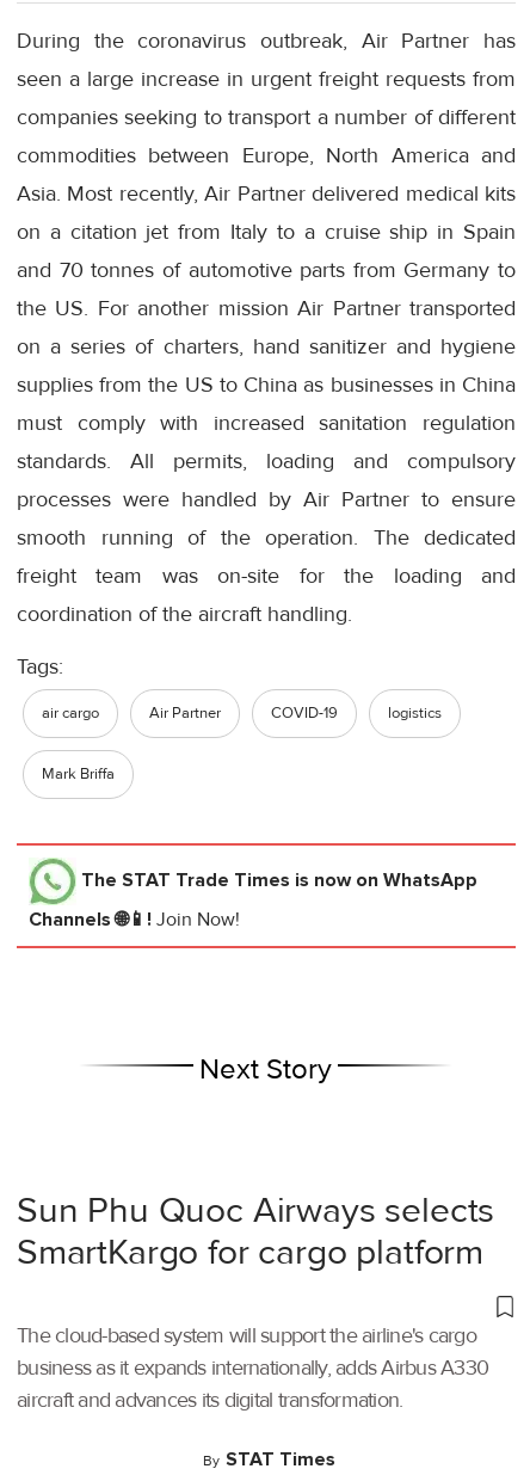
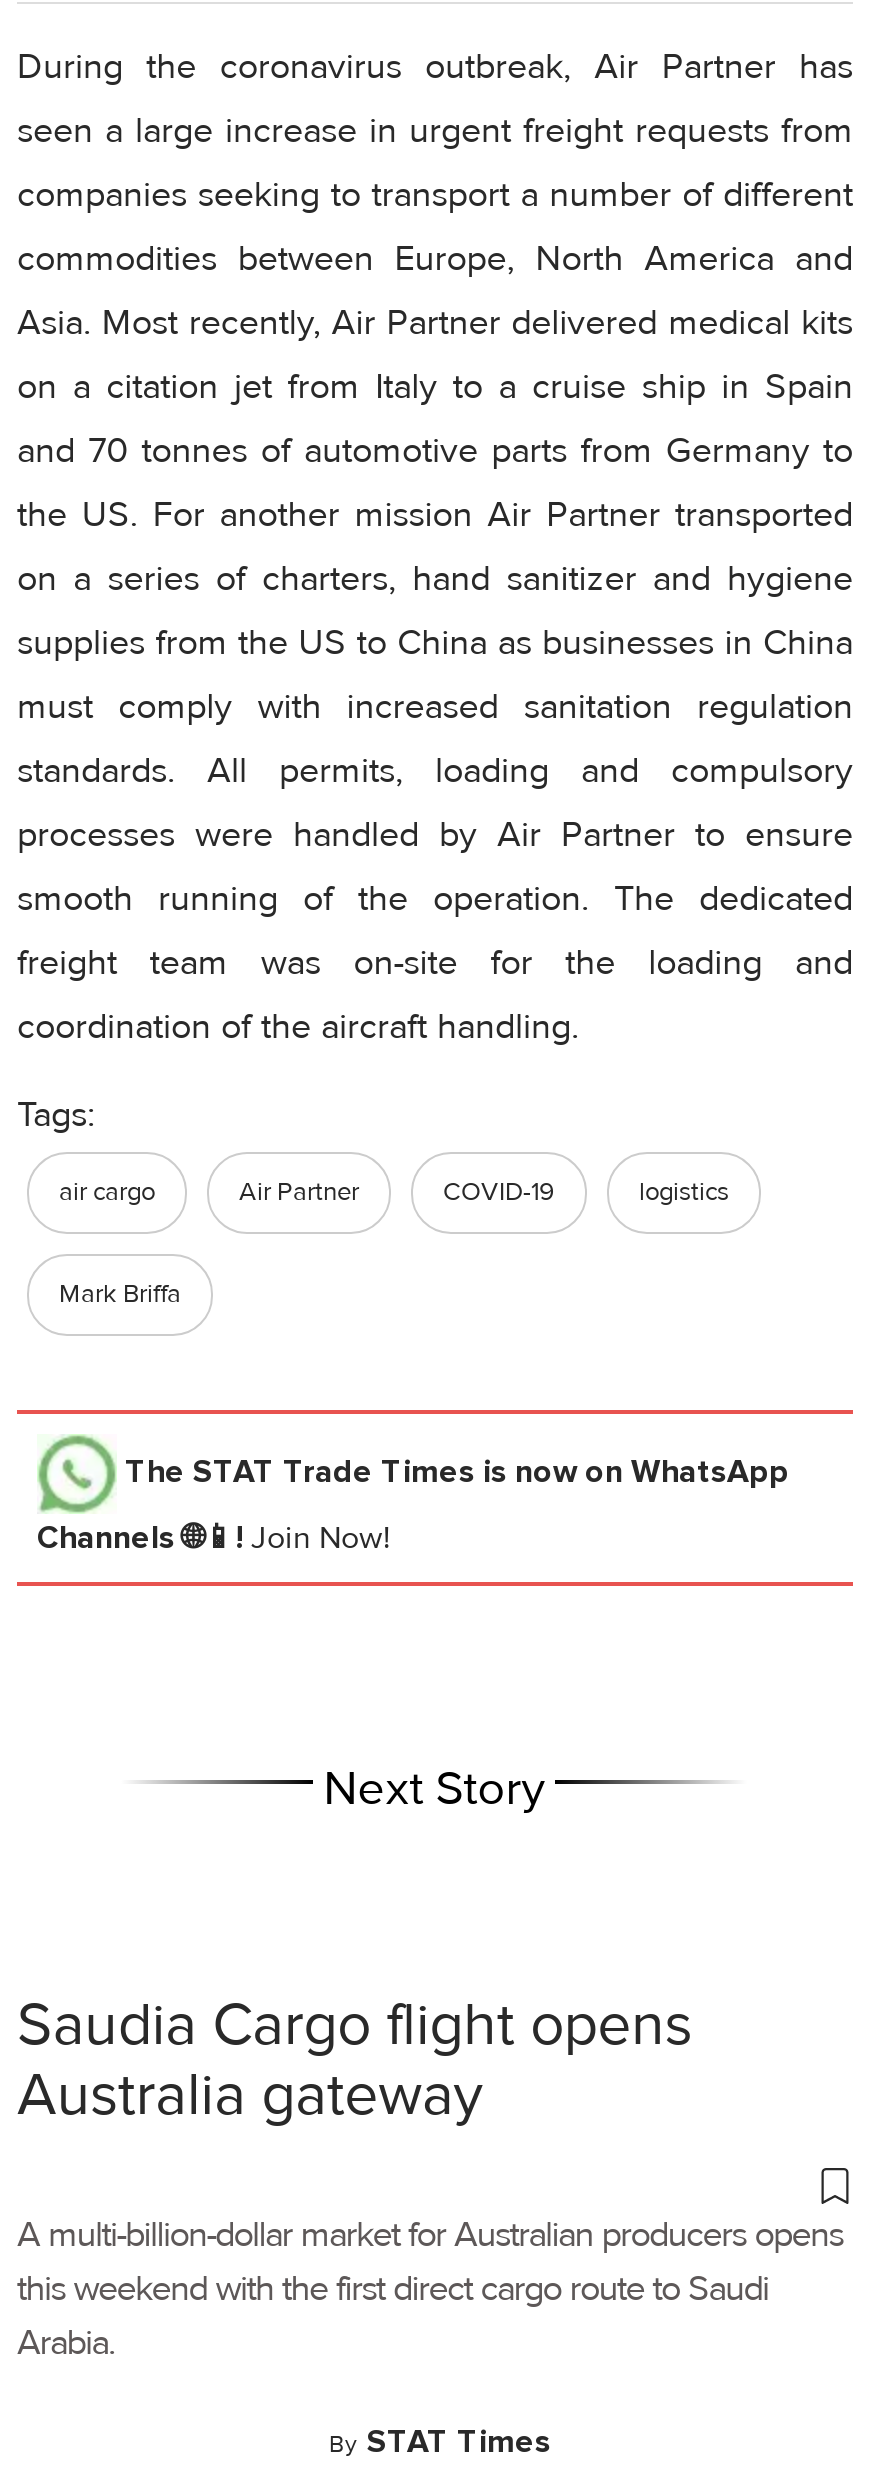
[17,1189,494,1275] Sun Phu Quoc Airways selects | SmartKargo for cargo platform -> [17,1988,693,2132] Saudia Cargo flight opens | Australia gateway
[17,1322,488,1413] The cloud-based system will support the airline's cargo | business as it expands internationally, adds Airbus A330 | aircraft and advances its digital transformation. -> [17,2213,843,2365] A multi-billion-dollar market for Australian producers opens | this weekend with the first direct cargo route to Saudi | Arabia.

